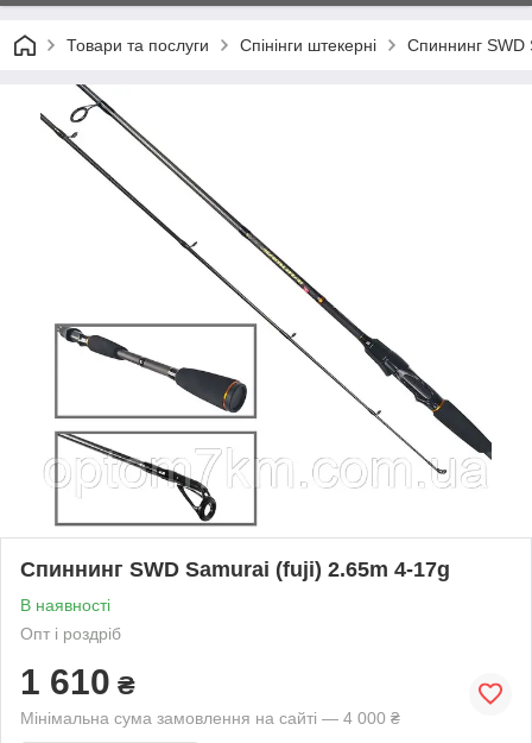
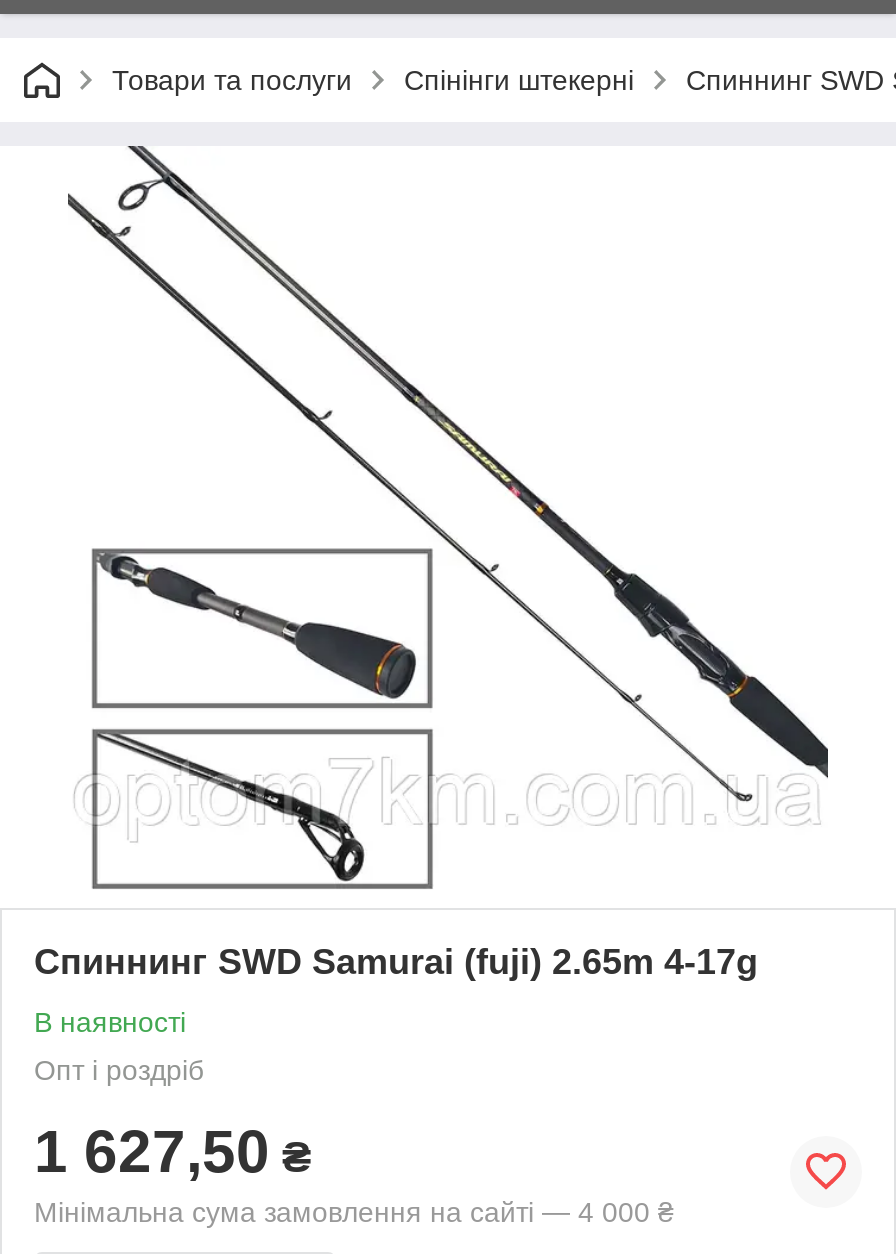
[20,662,135,701] 1 610 ₴ -> [34,1118,312,1184] 1 627,50 ₴

